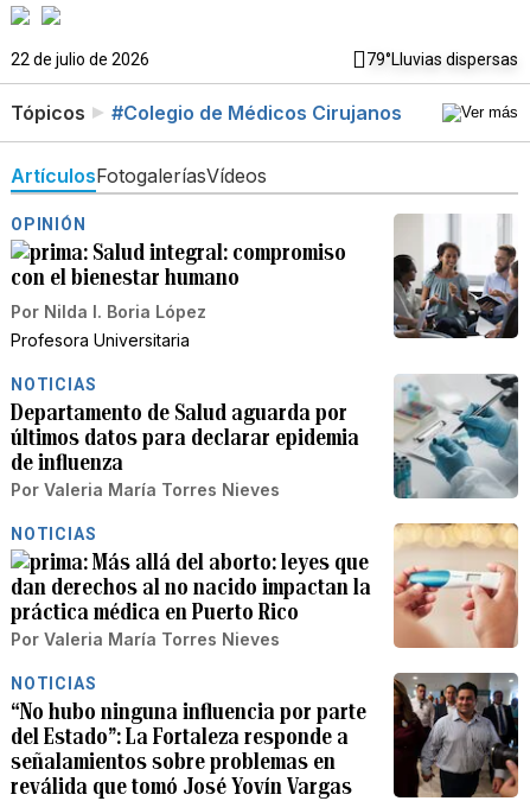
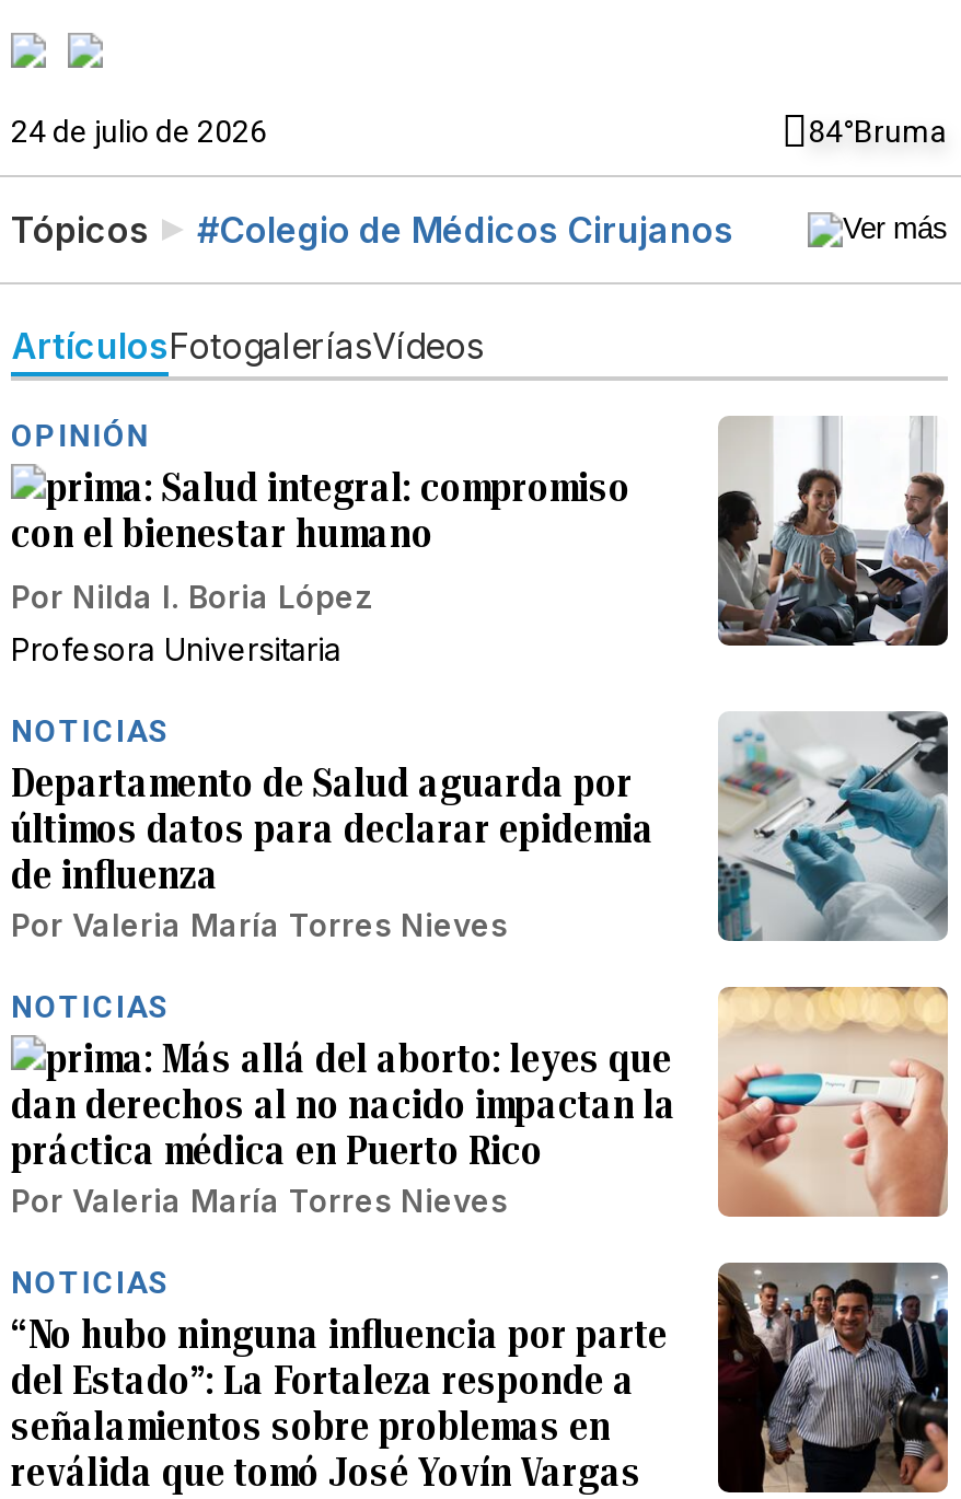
[11,50,518,69] 22 de julio de 2026 | 79°Lluvias dispersas -> [11,114,948,149] 24 de julio de 2026 | 84°Bruma

